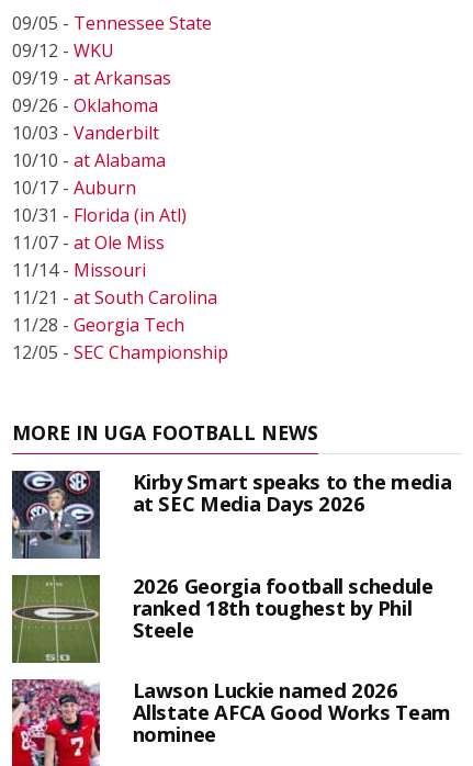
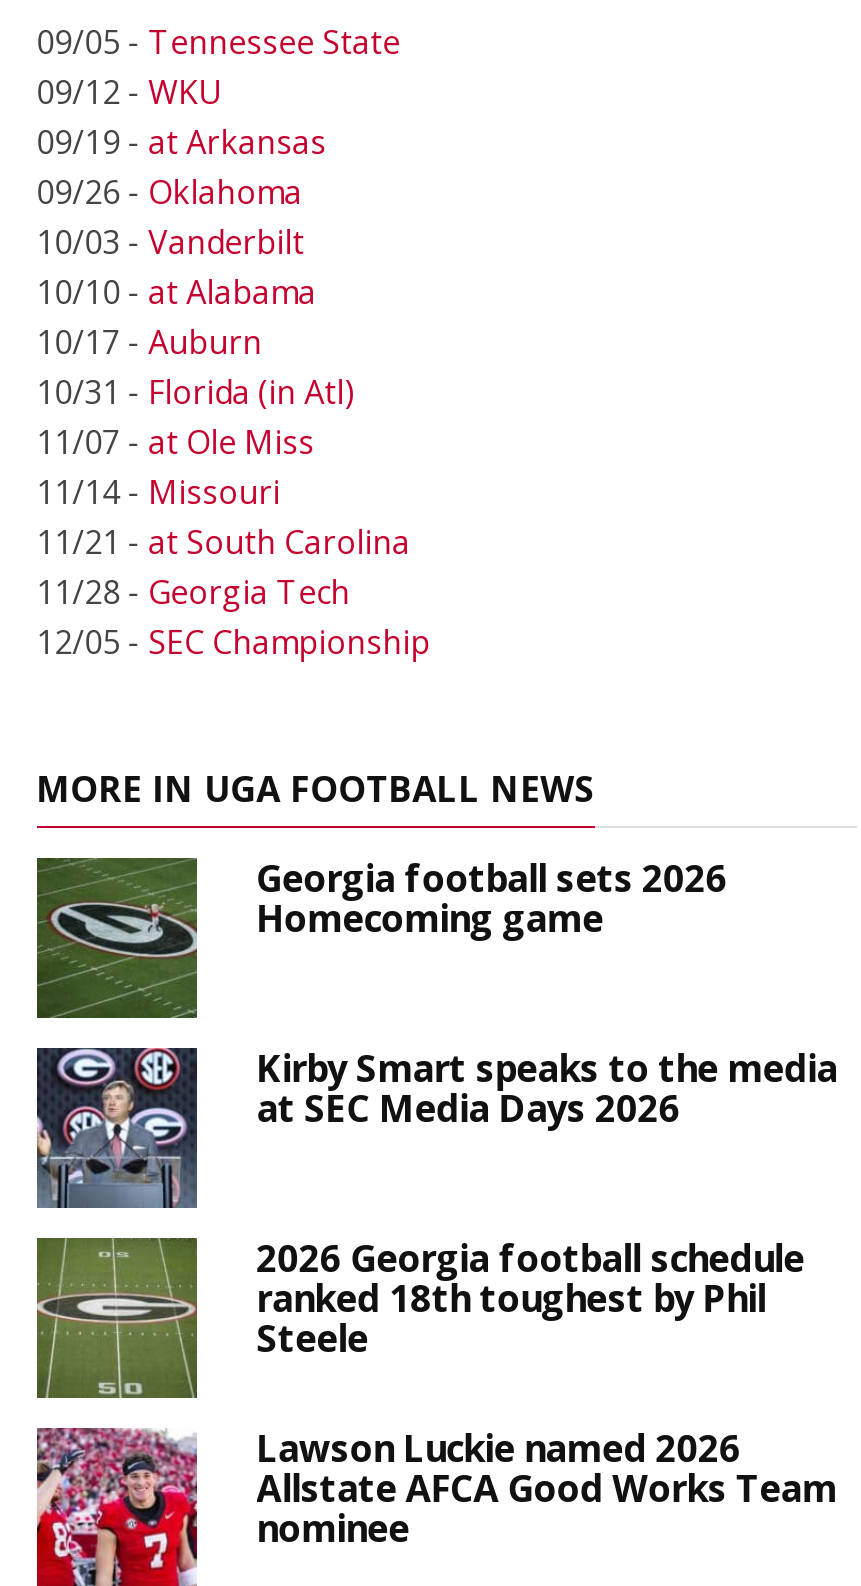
none -> [35,852,727,1020] [image] | Georgia football sets 2026 | Homecoming game

